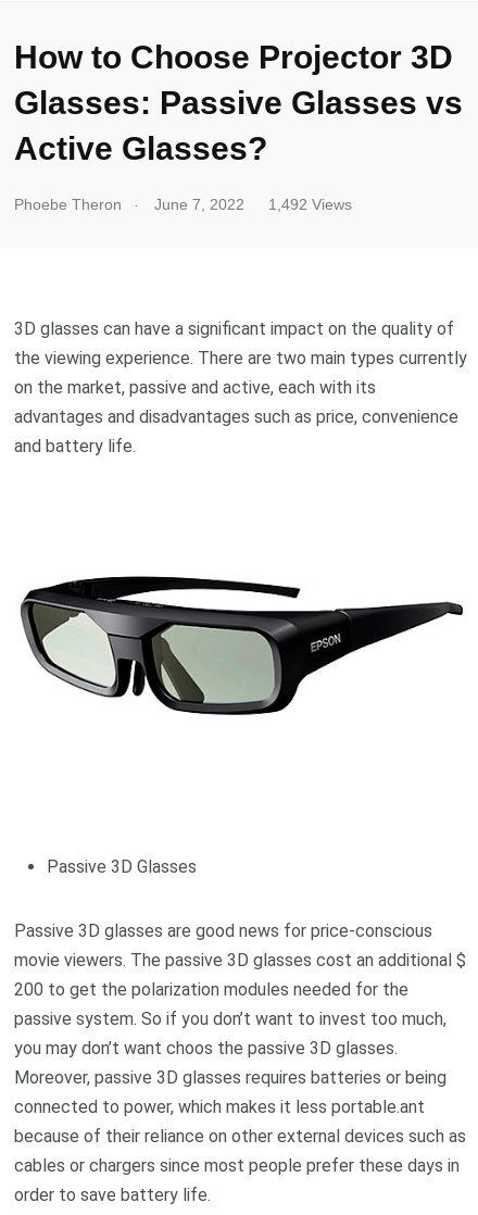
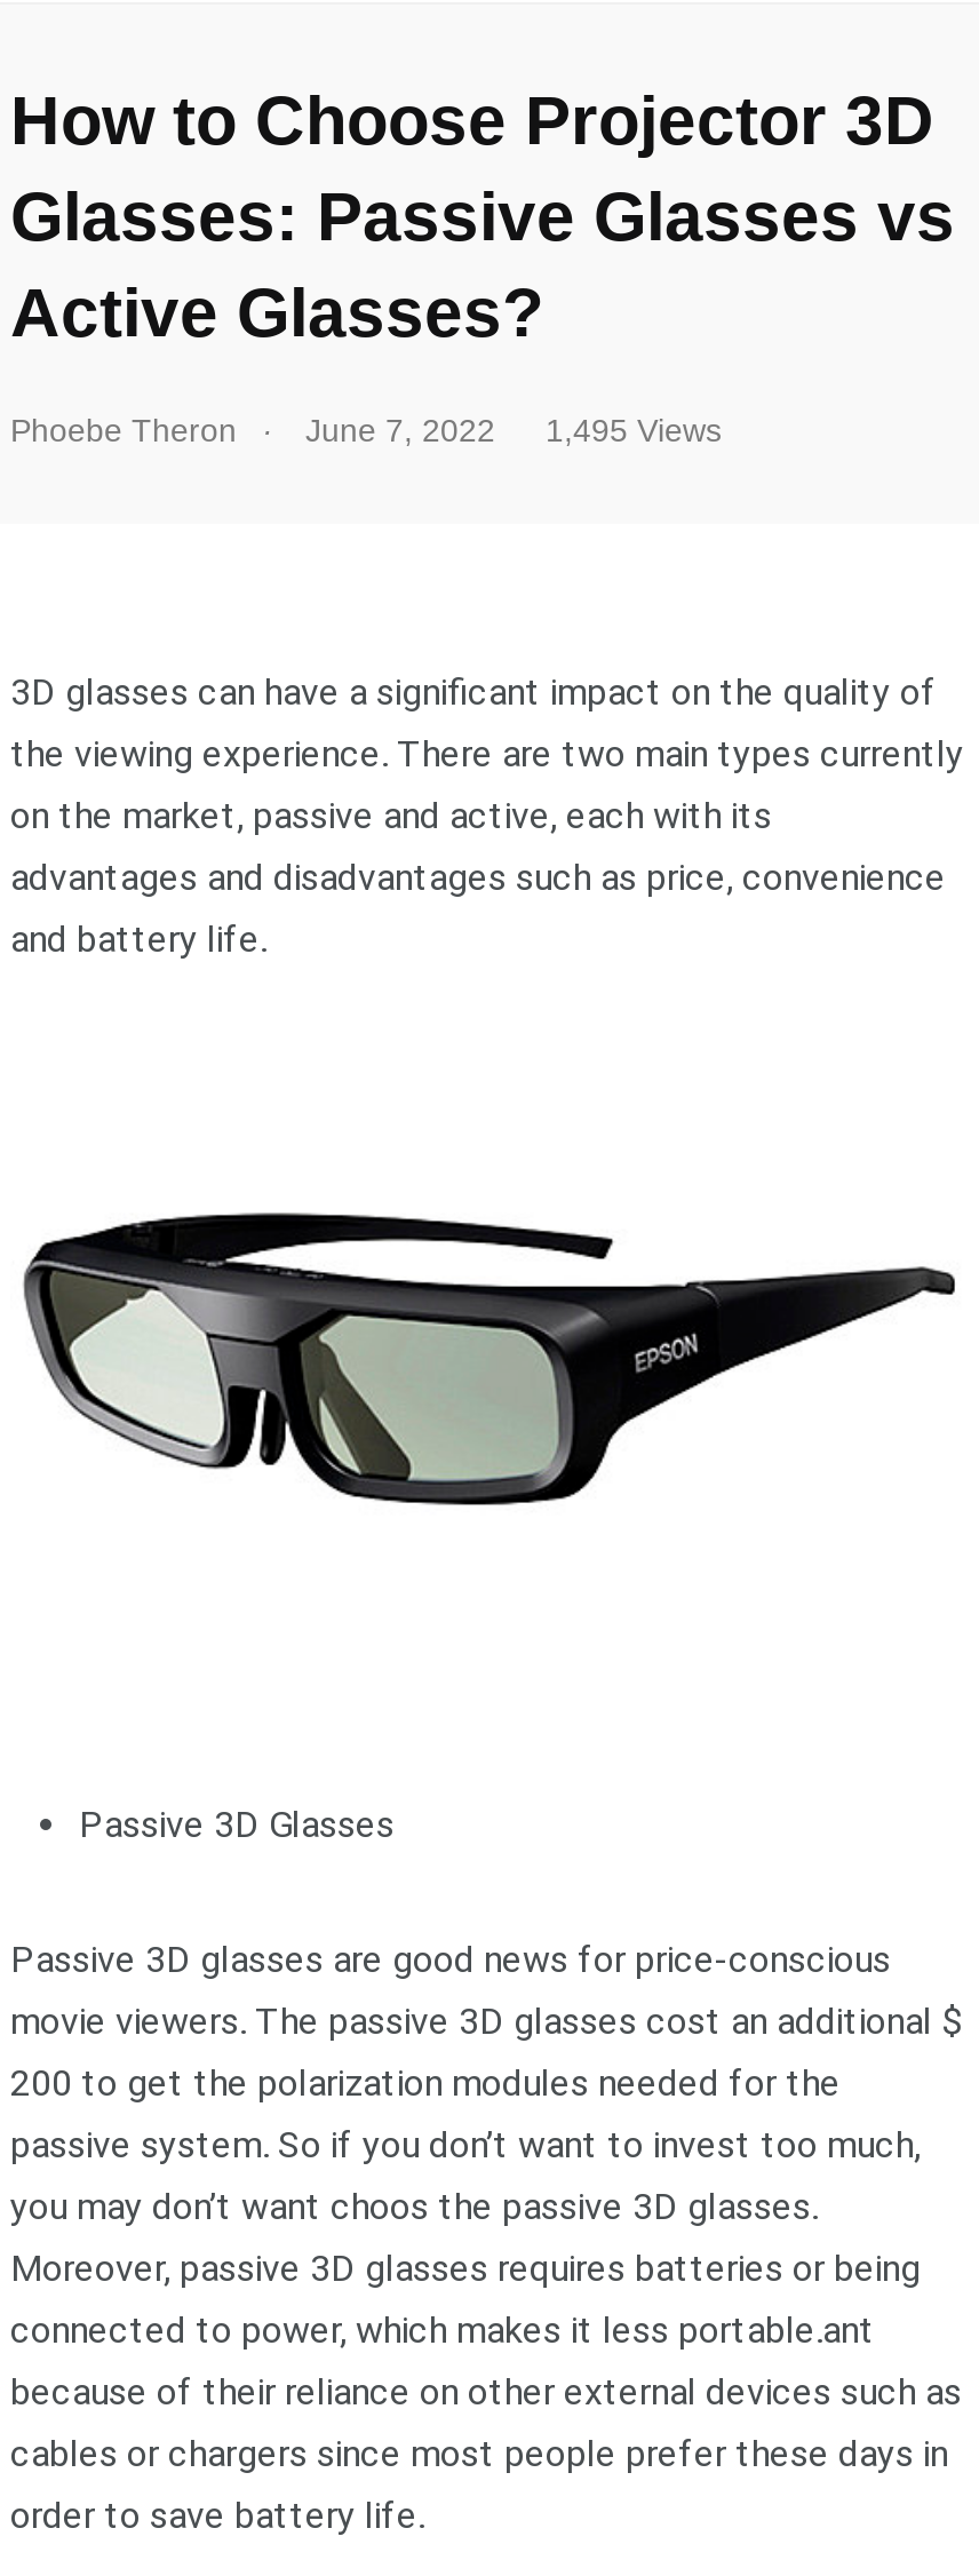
[268,195,352,213] 1,492 Views -> [546,411,722,448] 1,495 Views

